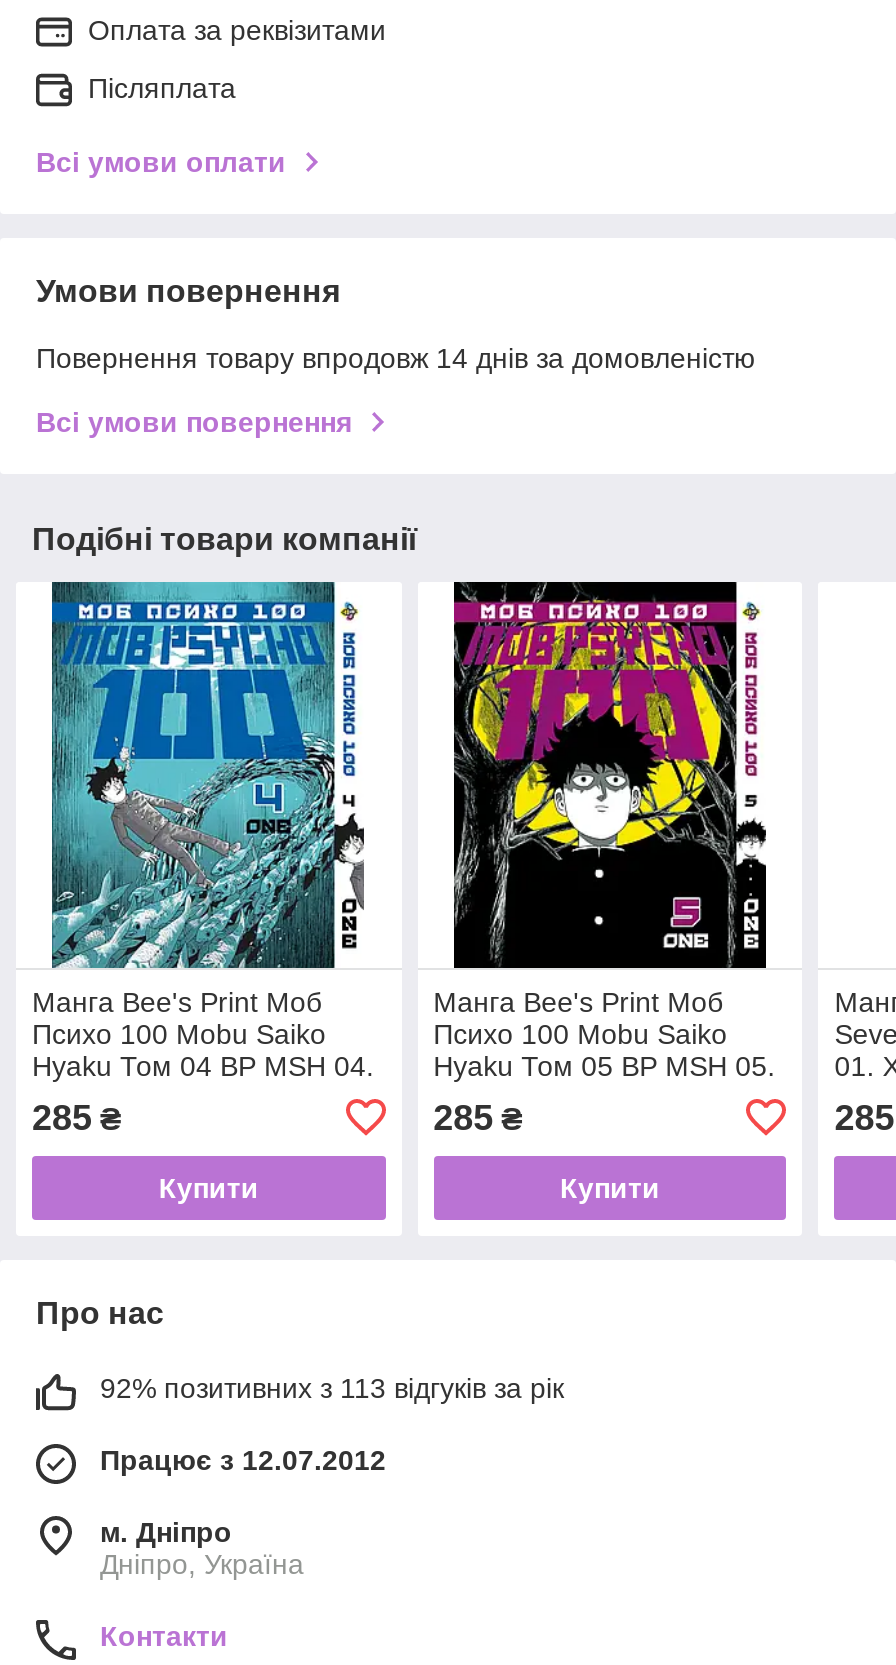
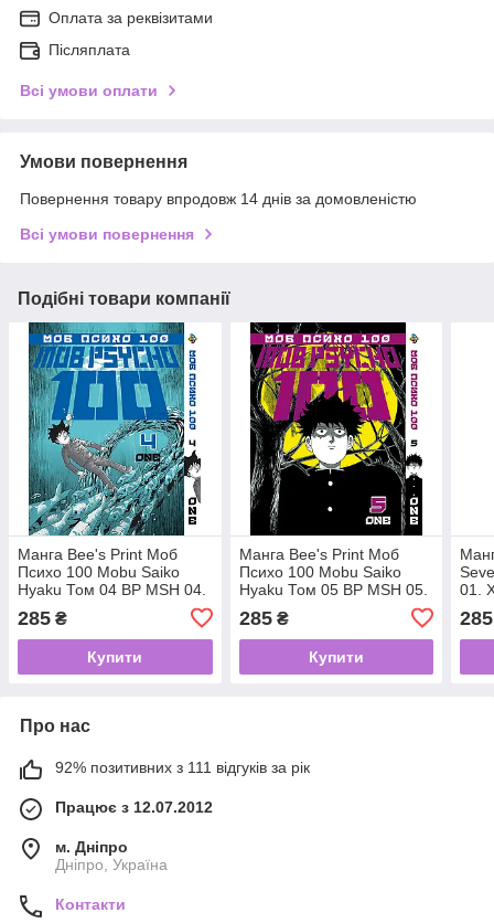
[100,1372,564,1404] 92% позитивних з 113 відгуків за рік -> [55,758,310,776] 92% позитивних з 111 відгуків за рік

